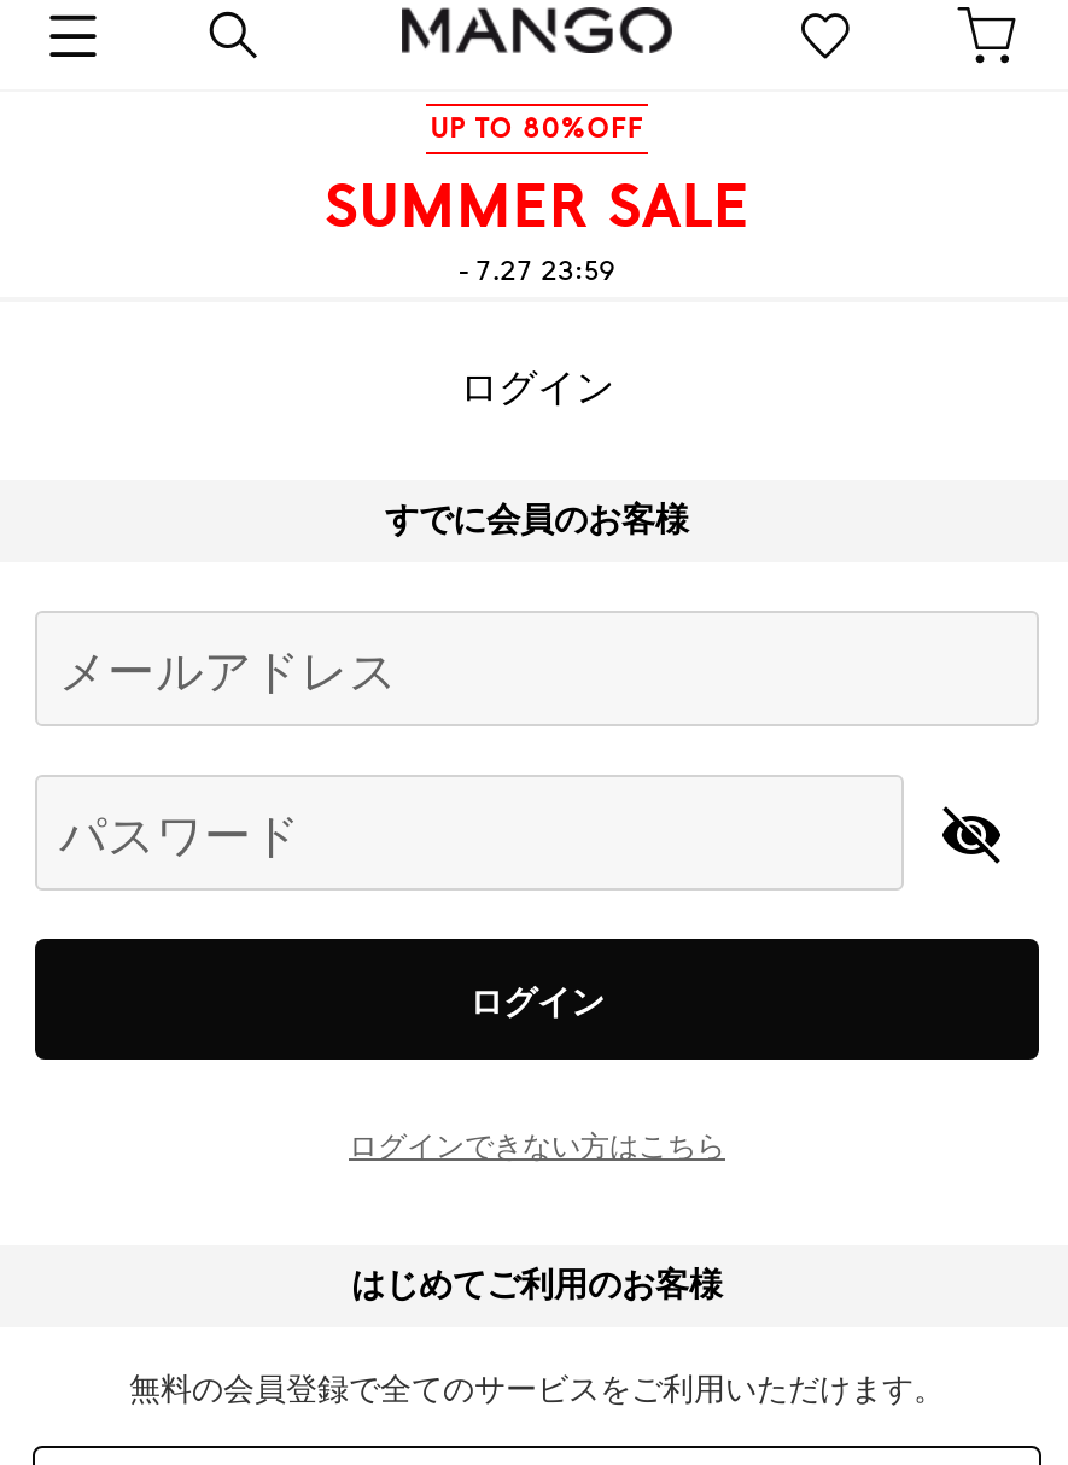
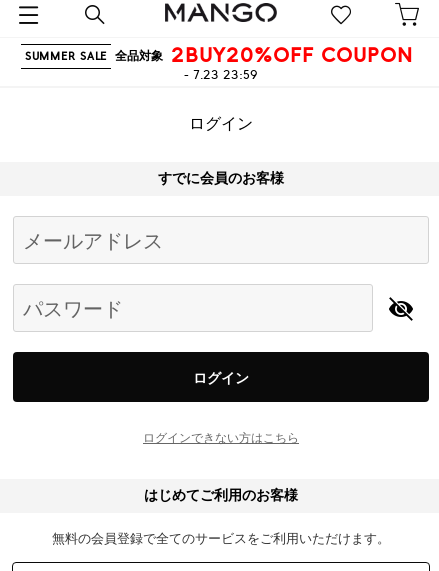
[324,111,750,290] UP TO 80%OFF | SUMMER SALE | - 7.27 23:59 -> [25,43,413,83] SUMMER SALE 全品対象 2BUY20%OFF COUPON | - 7.23 23:59

